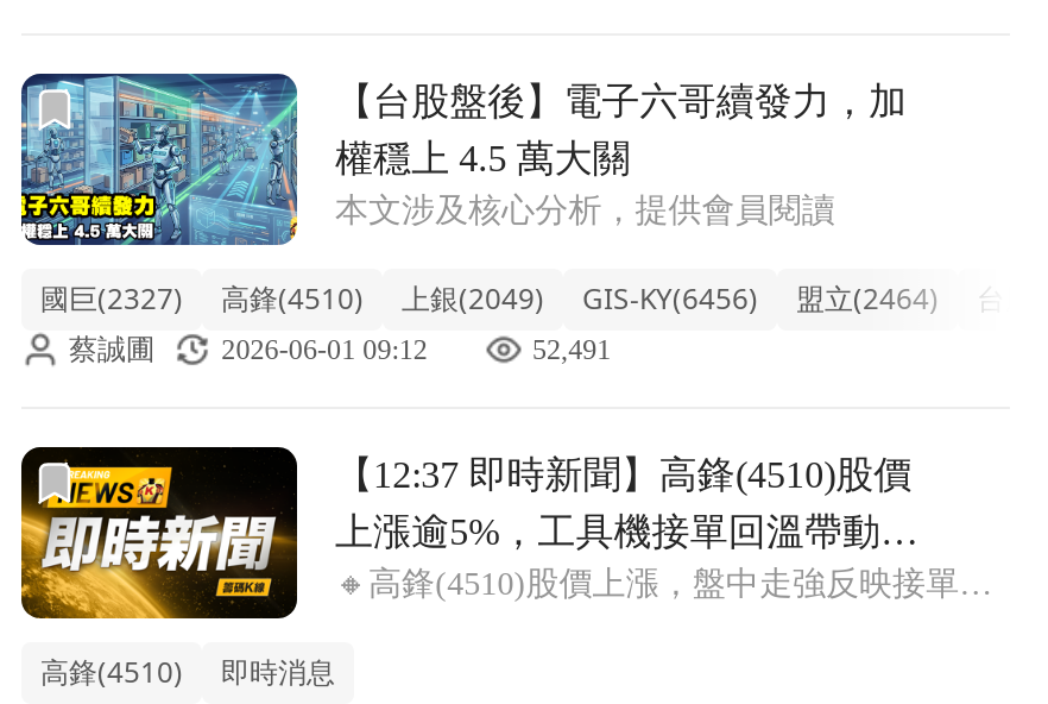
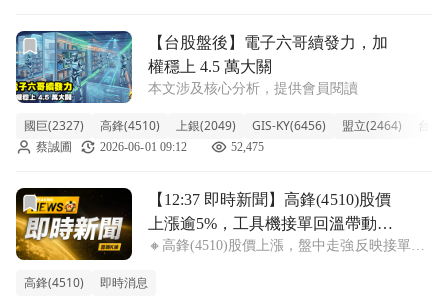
[532,333,611,366] 52,491 -> [231,140,264,154] 52,475

